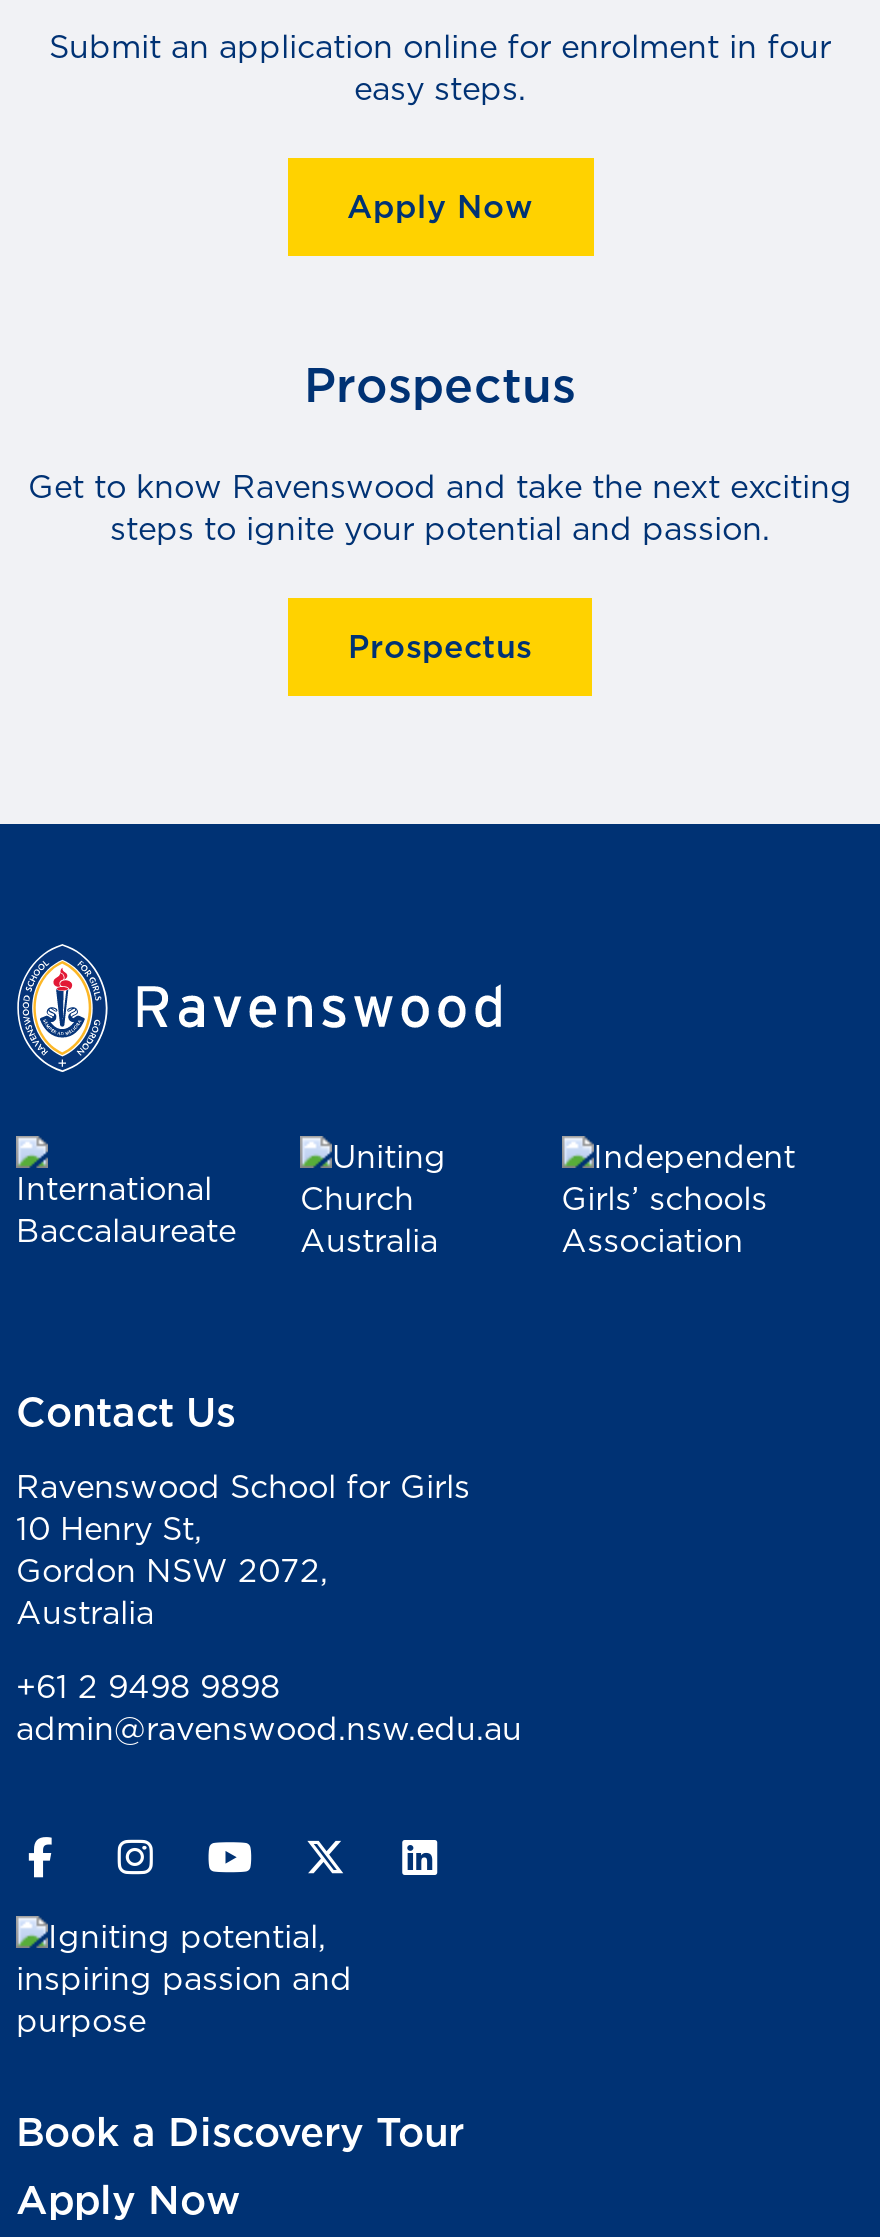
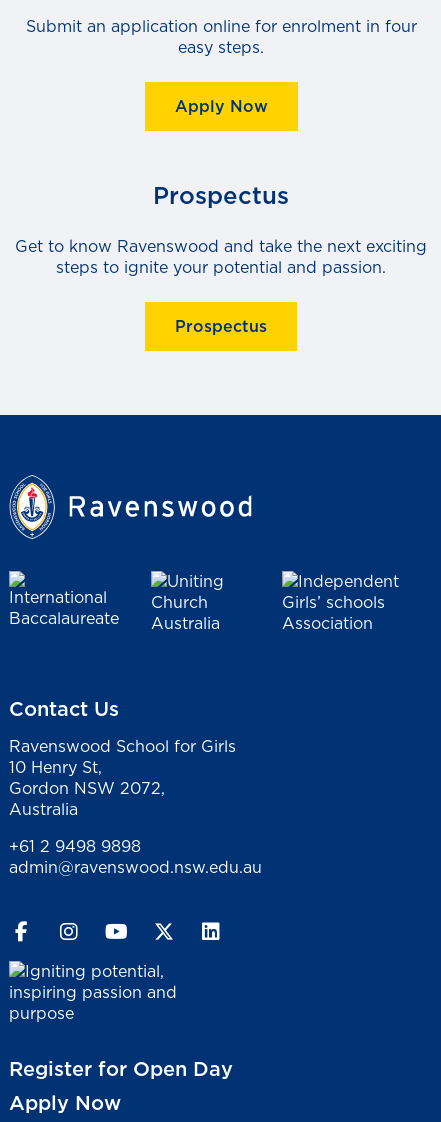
[16,2106,464,2158] Book a Discovery Tour -> [9,1056,233,1082] Register for Open Day

